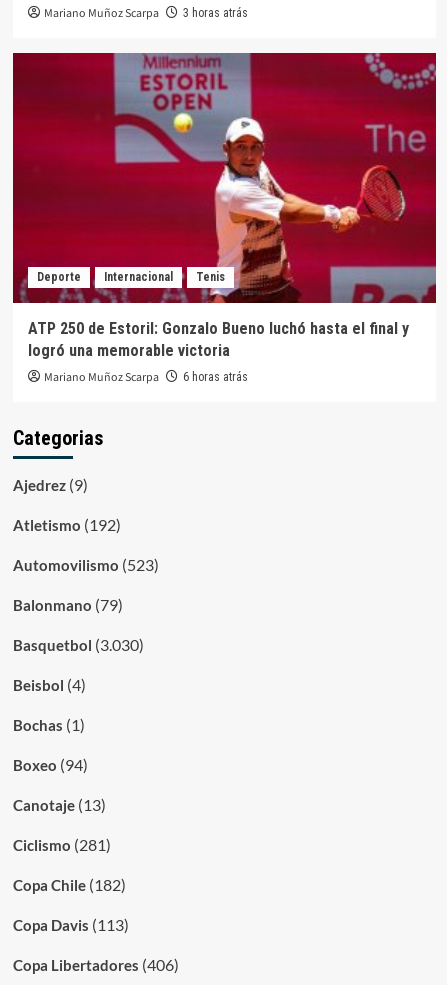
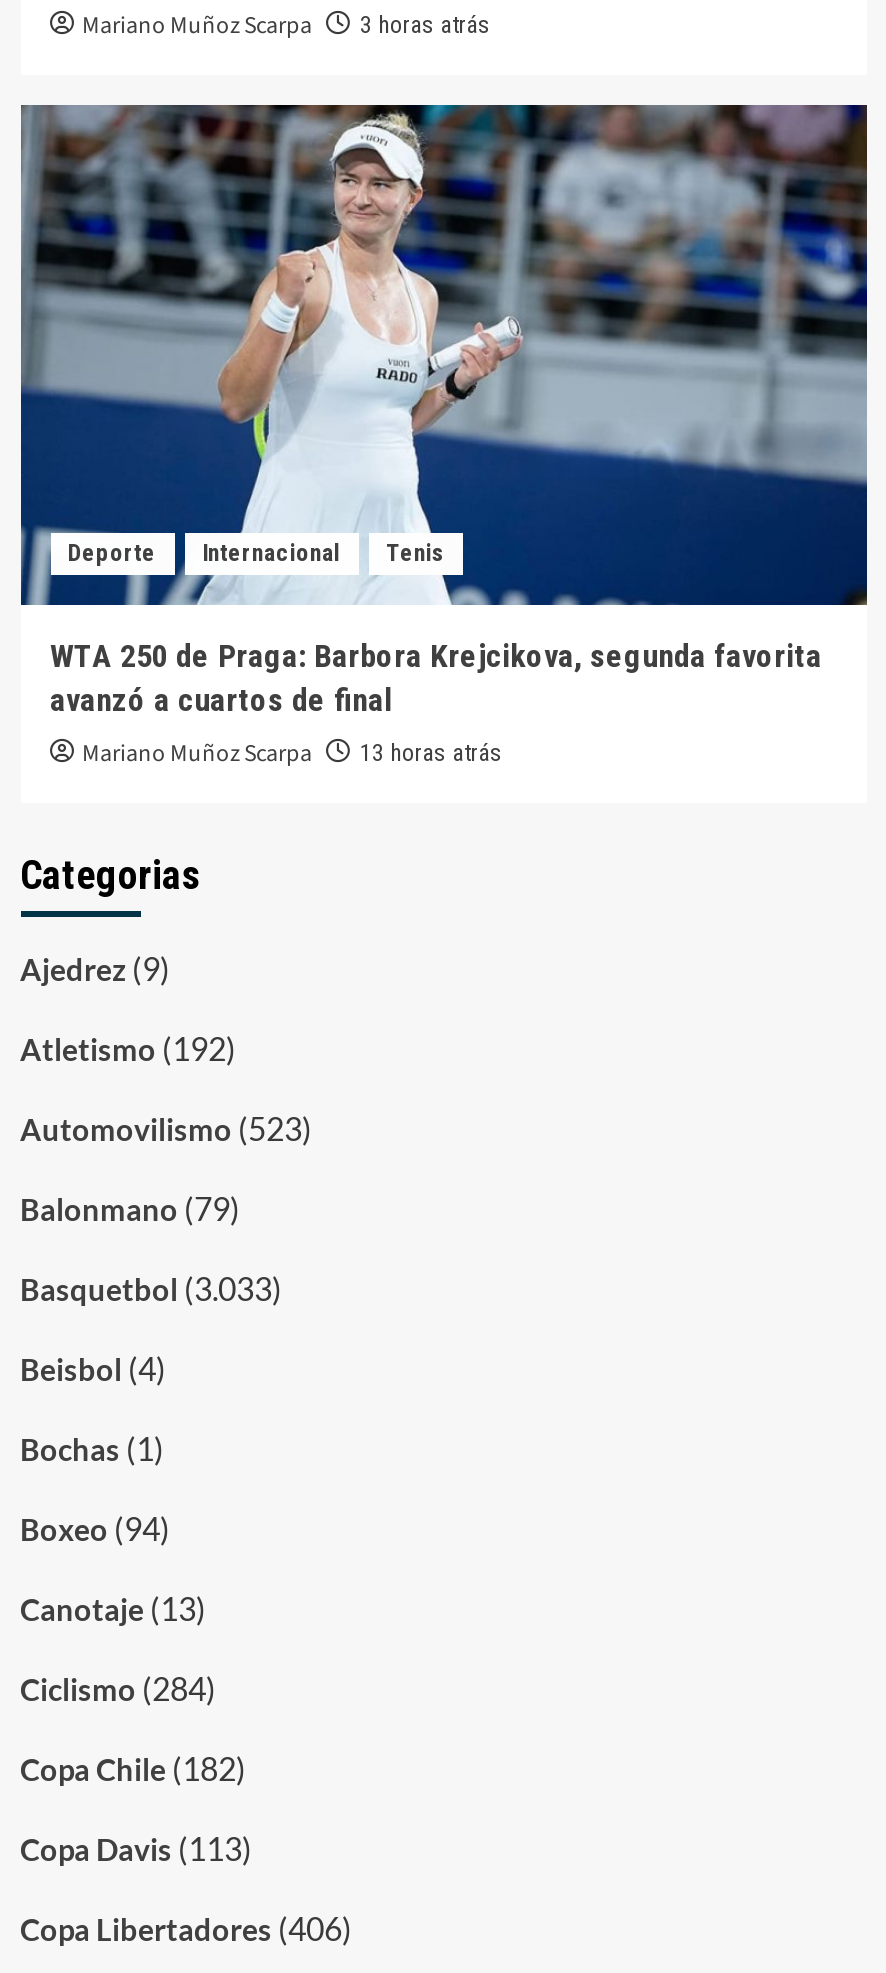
[12,52,437,360] [image] | ATP 250 de Estoril: Gonzalo Bueno luchó hasta el final y | logró una memorable victoria -> [19,103,869,720] [image] | WTA 250 de Praga: Barbora Krejcikova, segunda favorita | avanzó a cuartos de final
[43,369,247,386] Mariano Muñoz Scarpa 6 horas atrás -> [82,738,502,772] Mariano Muñoz Scarpa 13 horas atrás
[12,635,143,654] Basquetbol (3.030) -> [20,1270,282,1308] Basquetbol (3.033)
[12,835,110,854] Ciclismo (281) -> [20,1670,216,1708] Ciclismo (284)

